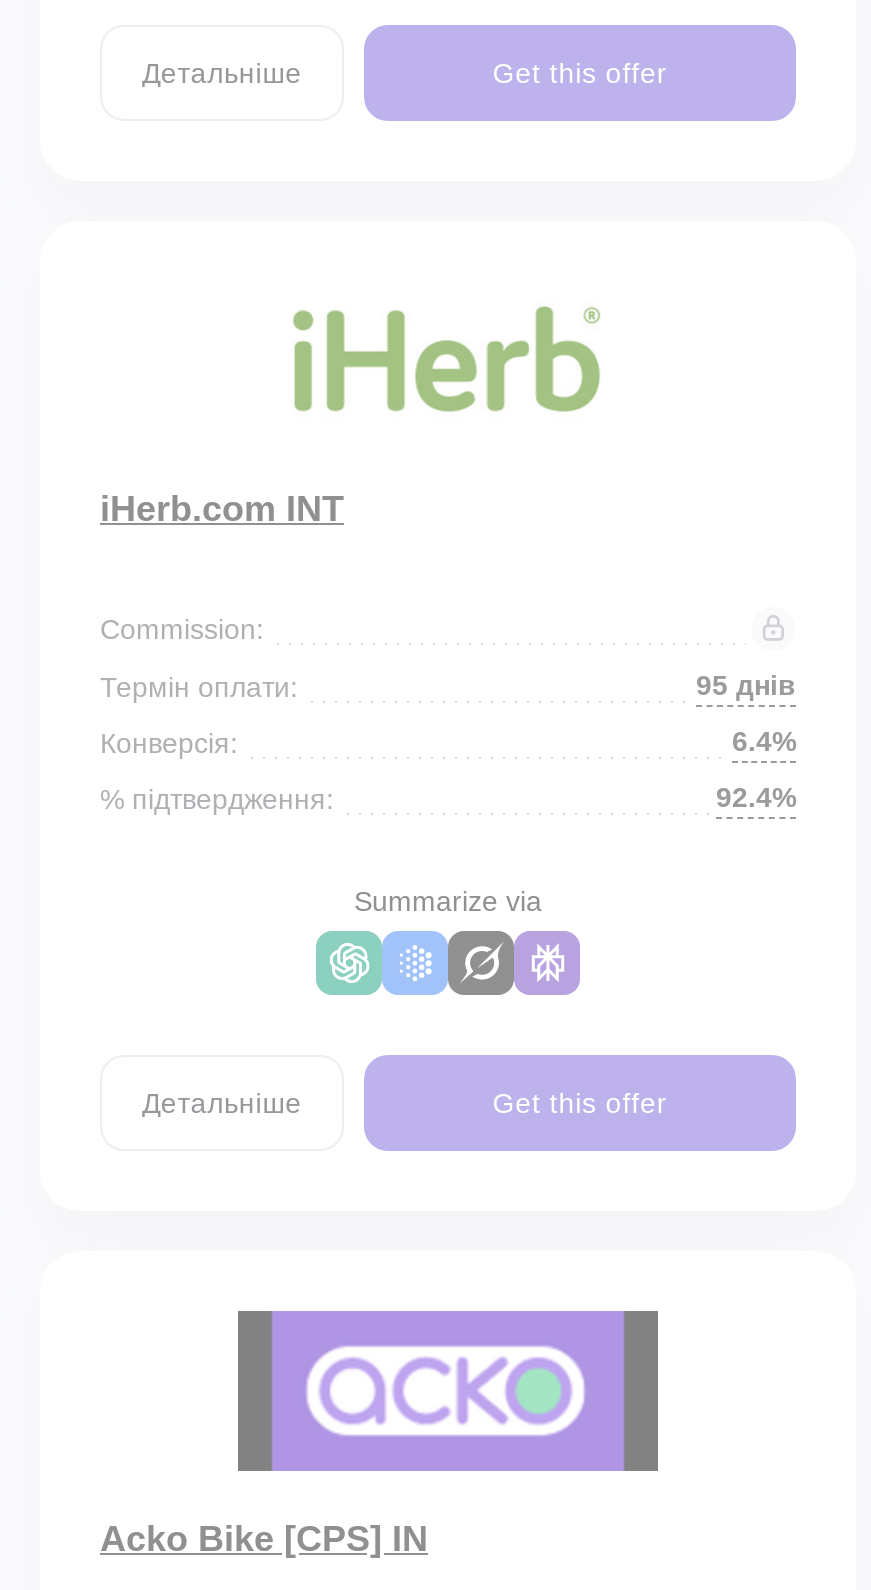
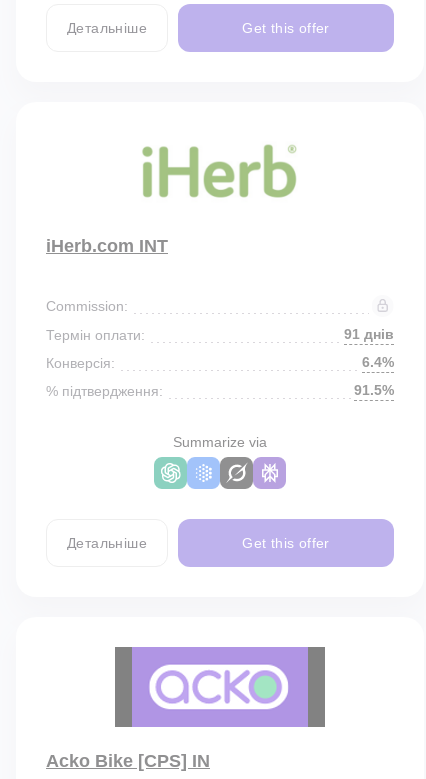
[696,669,796,701] 95 днів -> [344,326,394,342] 91 днів
[716,781,796,813] 92.4% -> [354,382,394,398] 91.5%

